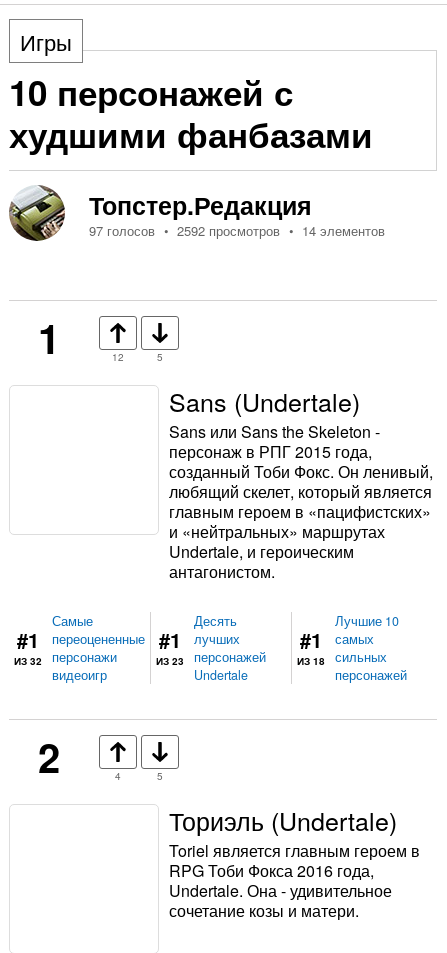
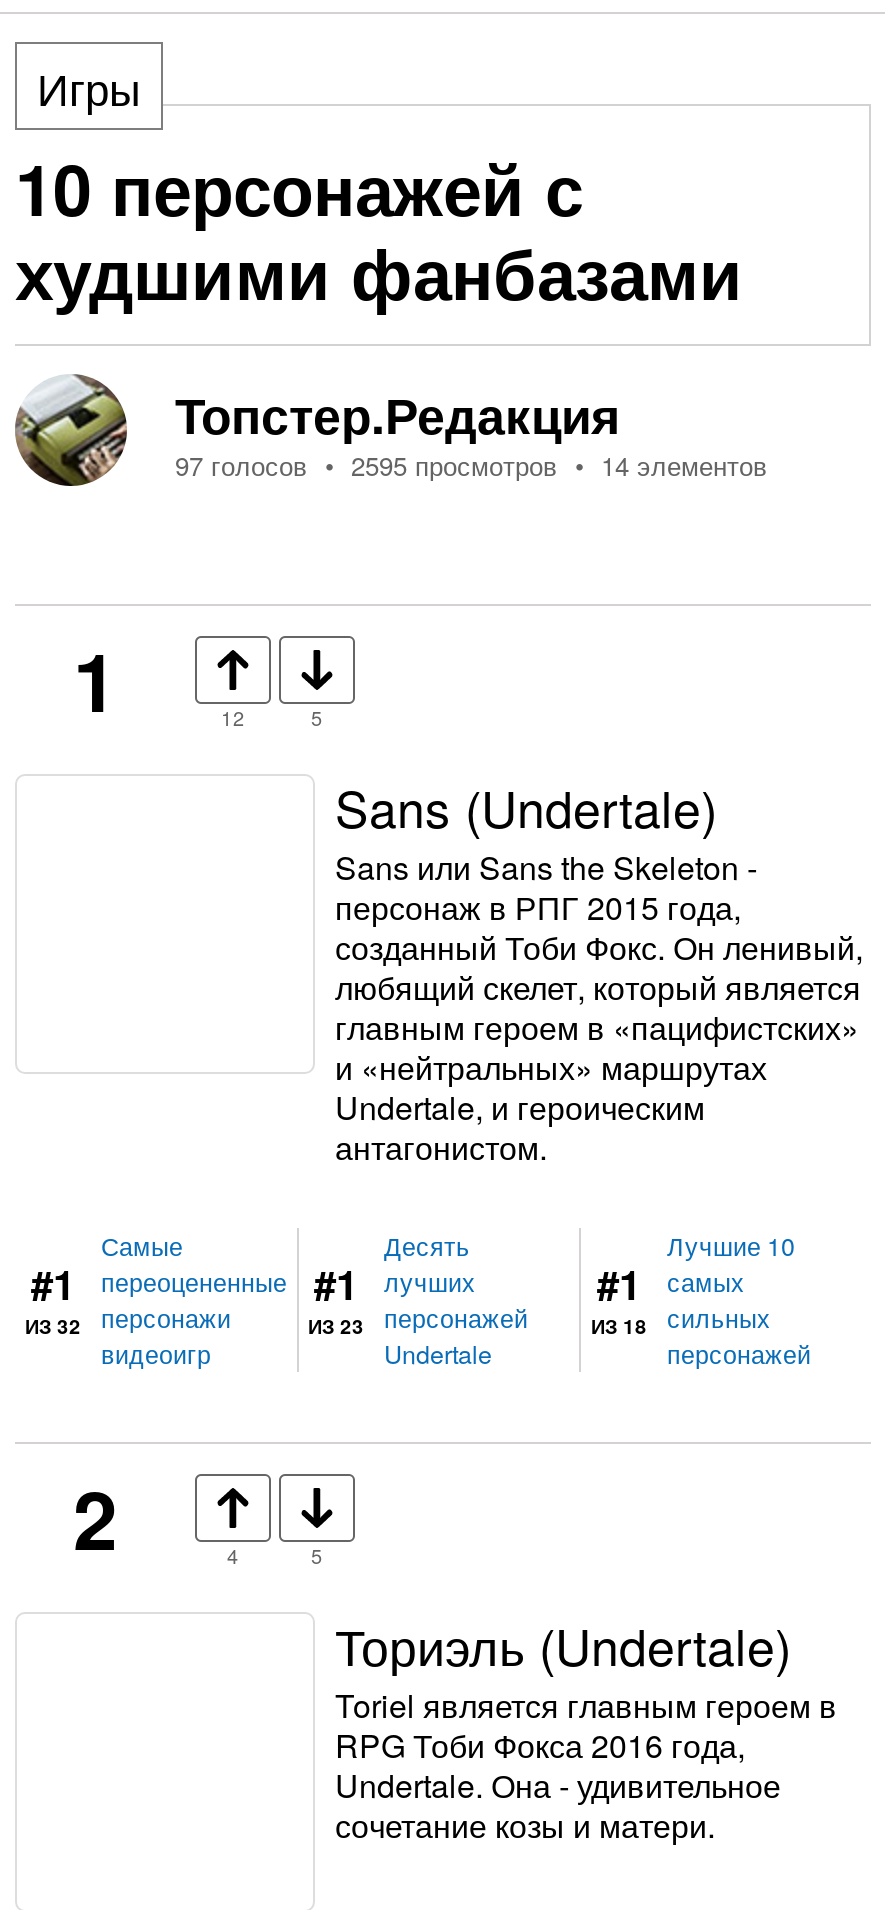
[89,221,385,240] 97 голосов 2592 просмотров 14 элементов -> [175,446,767,484] 97 голосов 2595 просмотров 14 элементов

